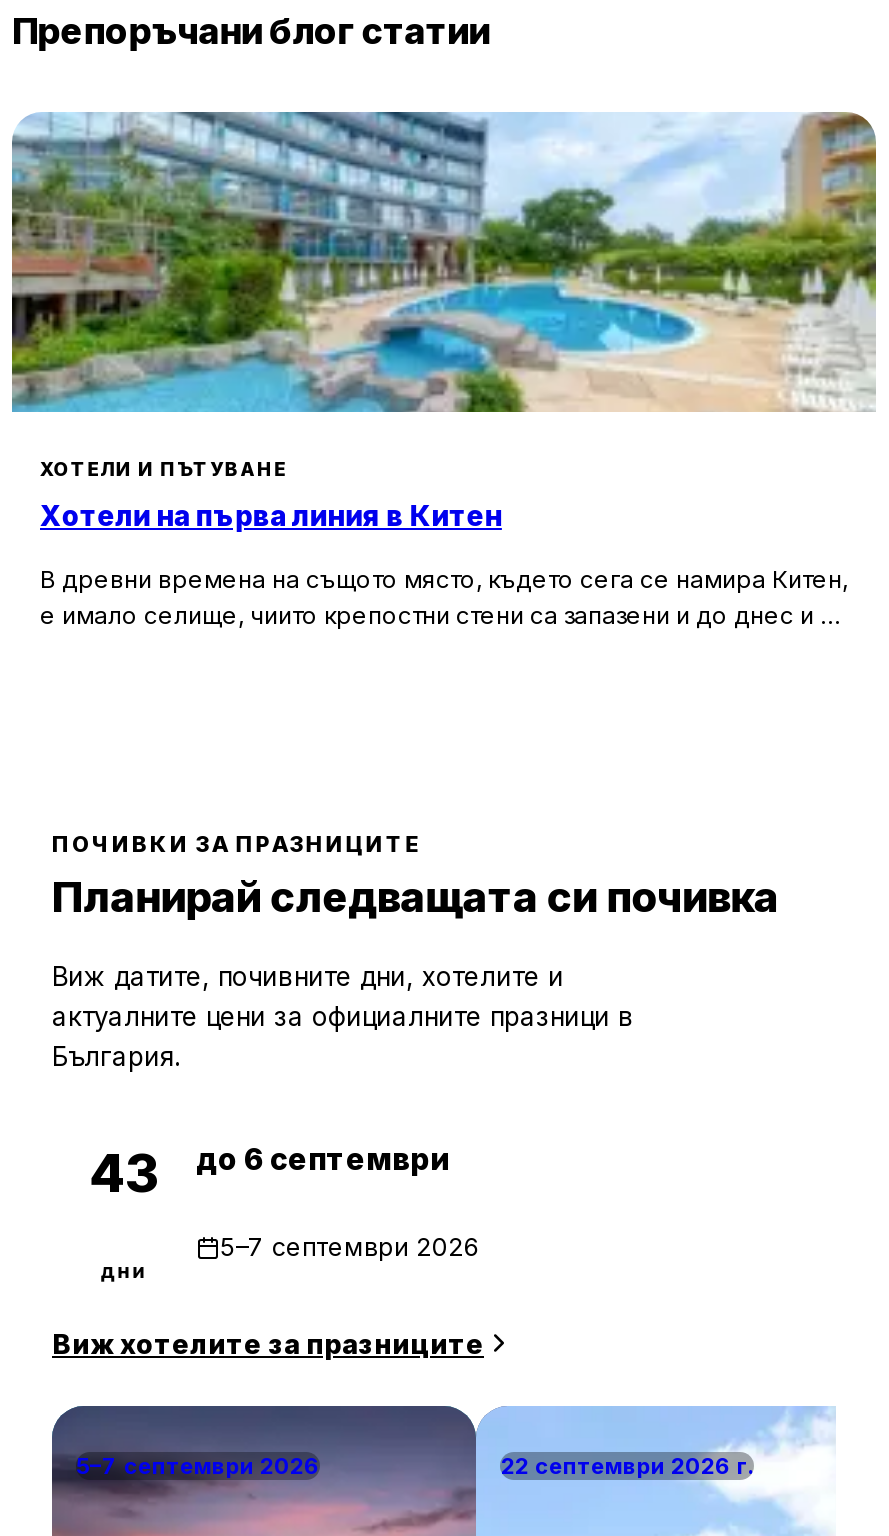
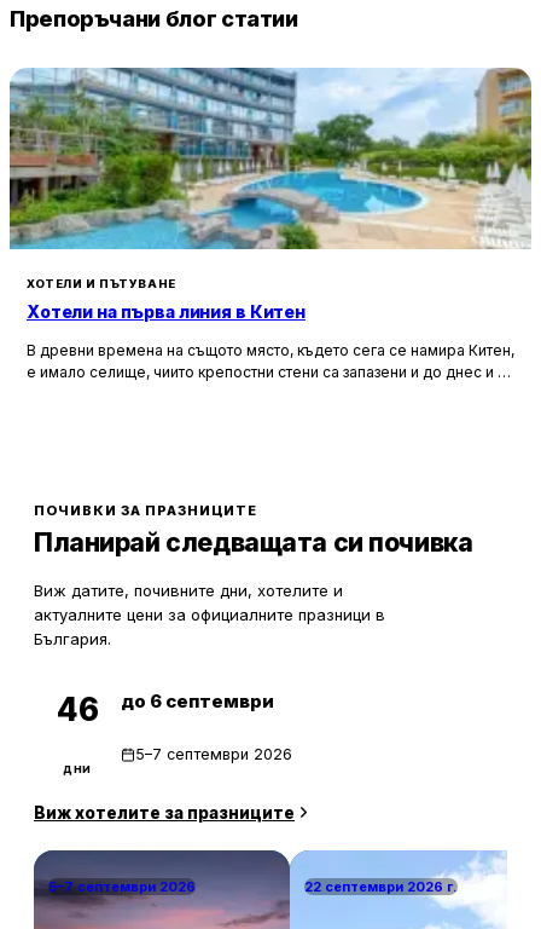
[89,1139,450,1204] 43 до 6 септември -> [56,689,274,728] 46 до 6 септември

